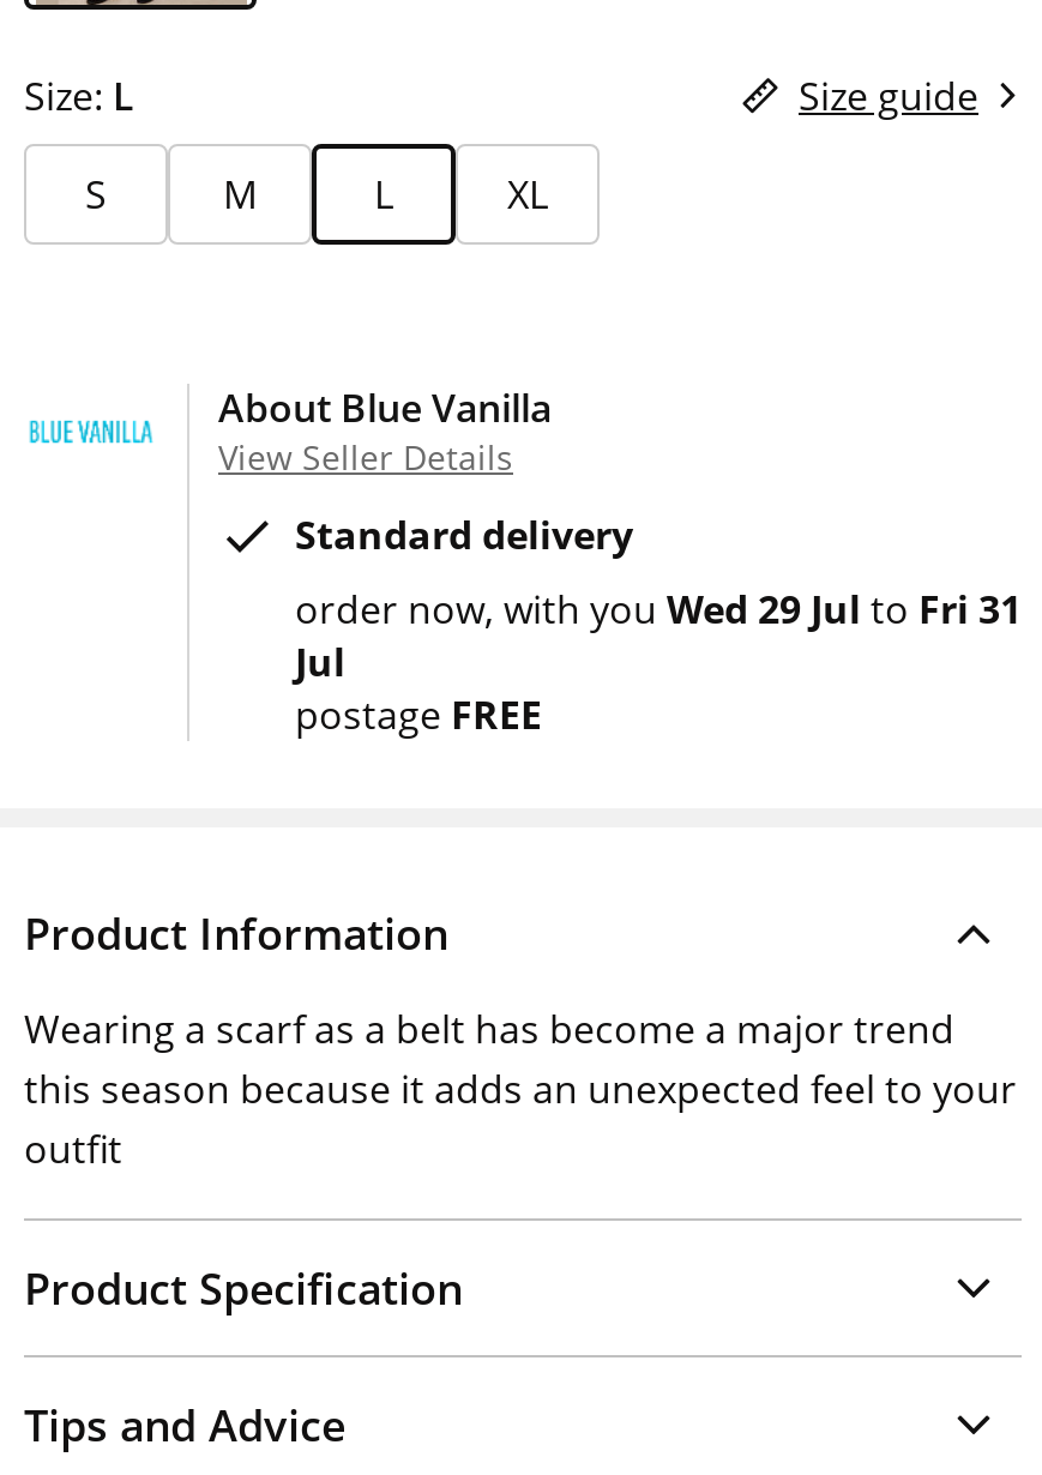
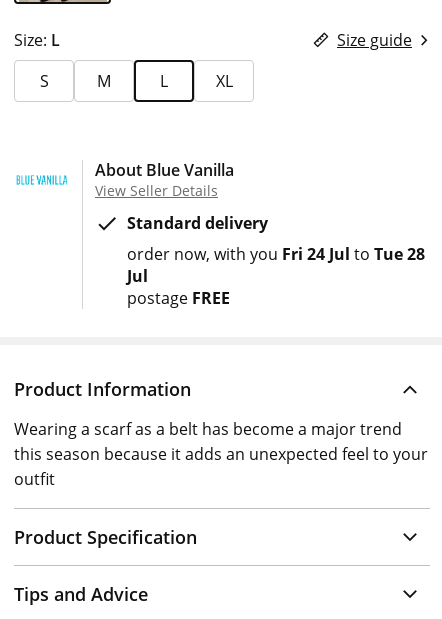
[295,583,1022,636] order now with you Wed 29 Jul to Fri 31 -> [127,243,425,265] order now with you Fri 24 Jul to Tue 28

